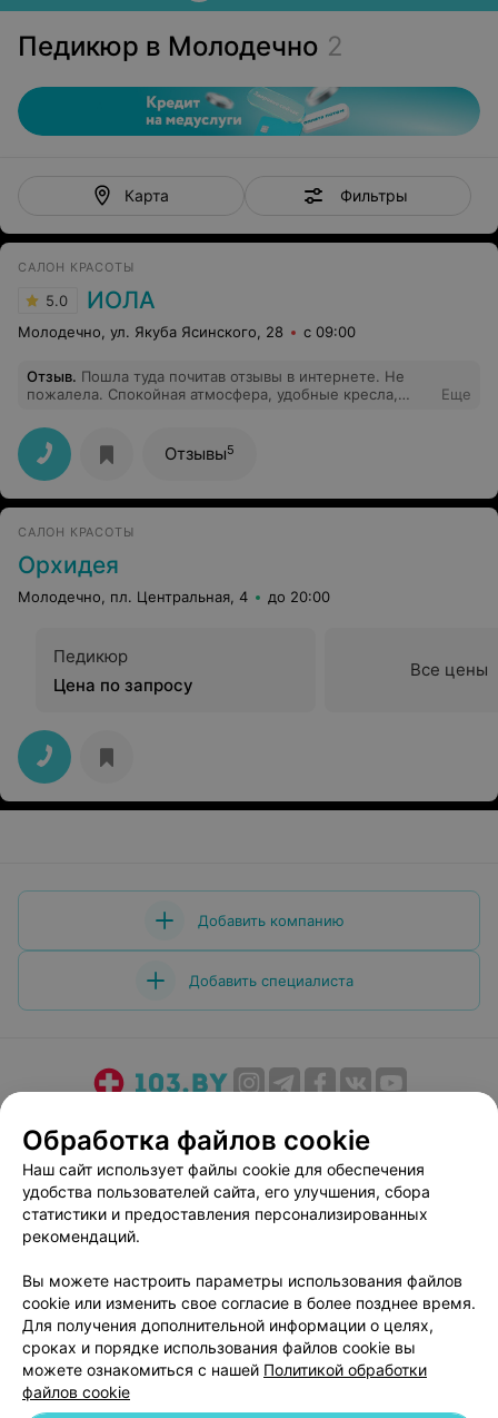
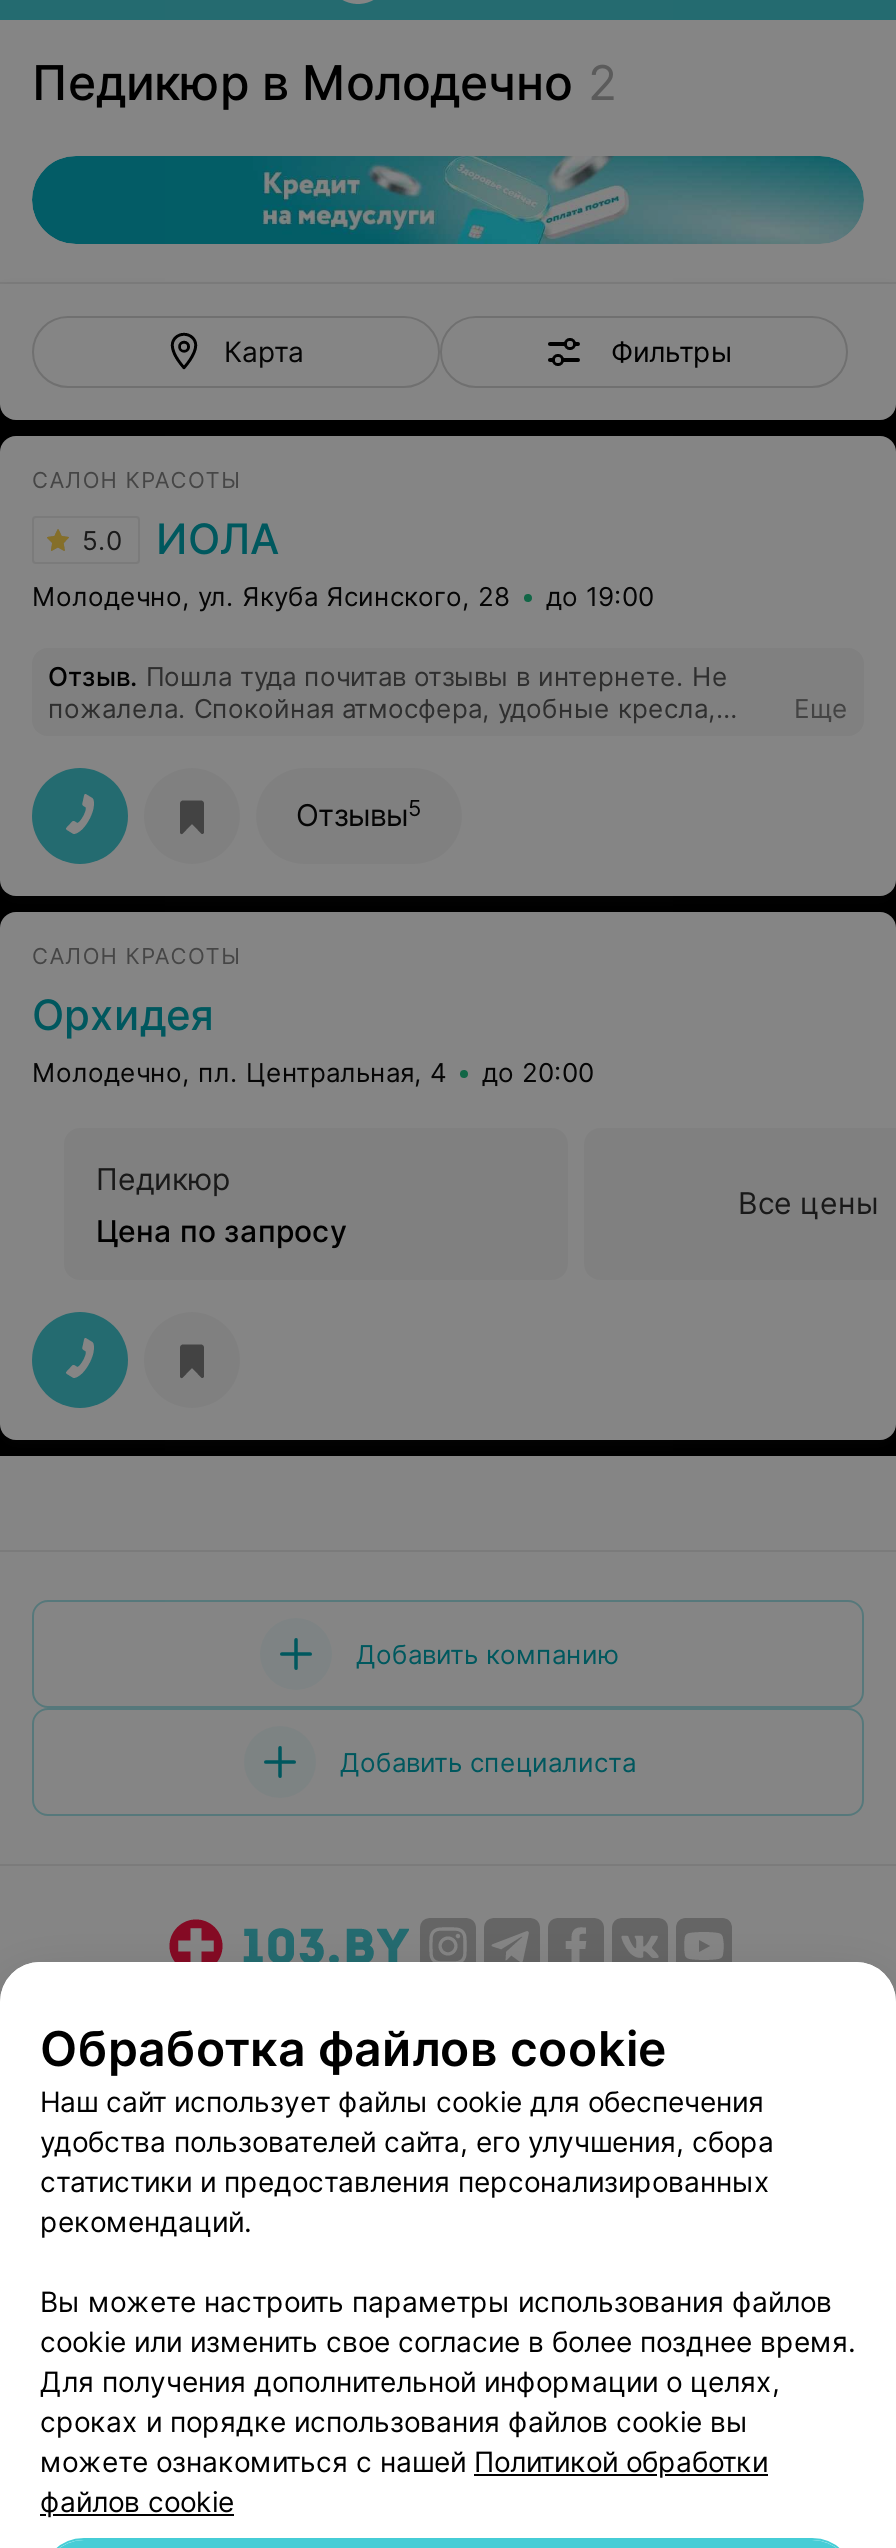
[18,323,356,341] Молодечно, ул. Якуба Ясинского, 28 с 09:00 -> [32,580,654,612] Молодечно, ул. Якуба Ясинского, 28 до 19:00

